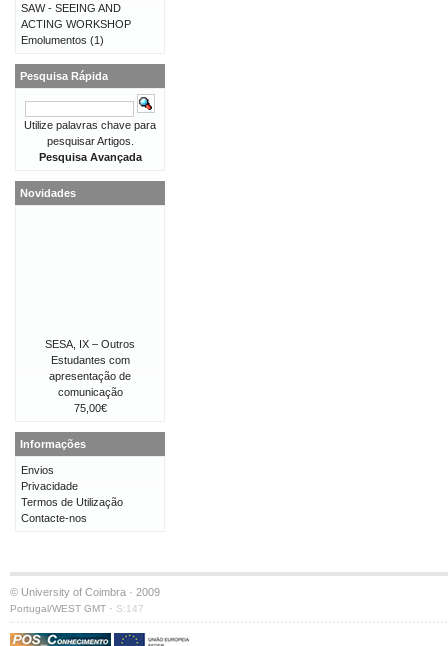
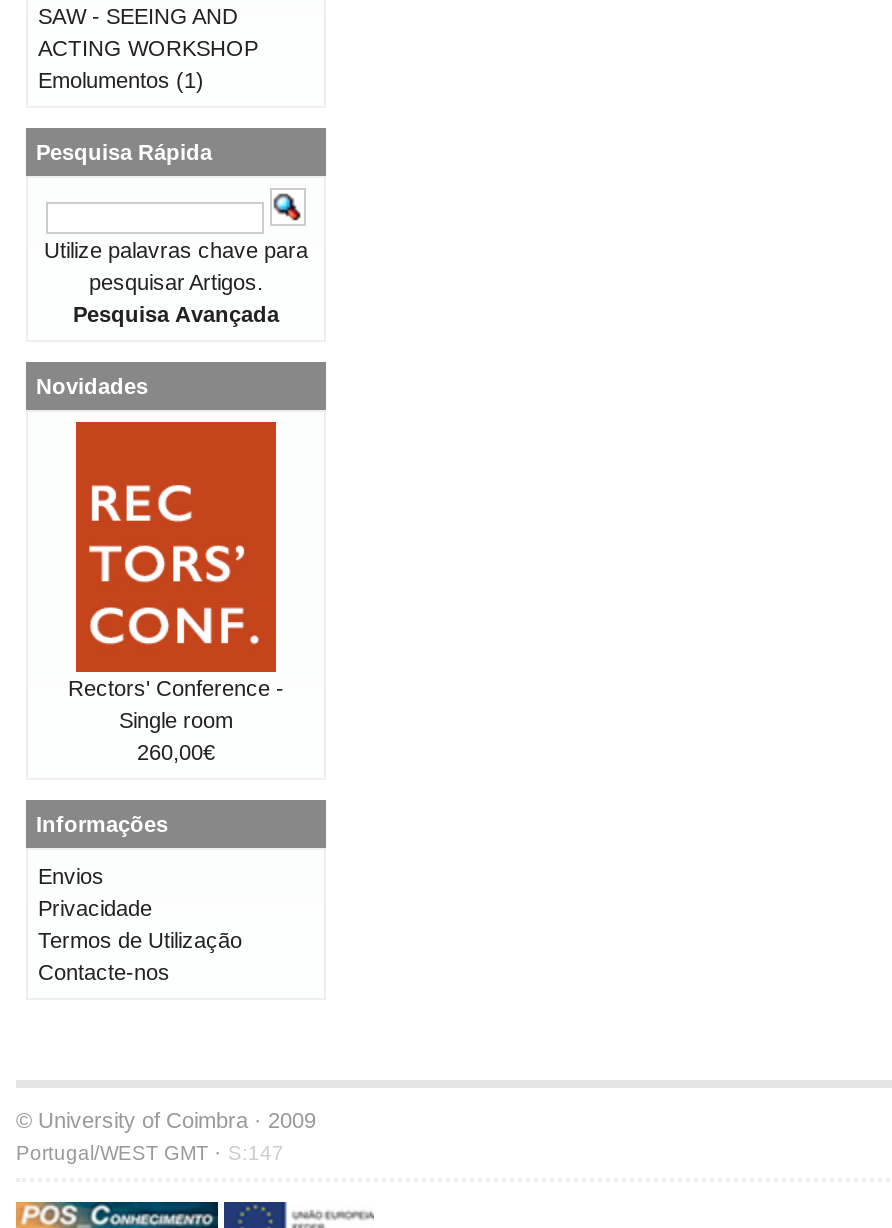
none -> [74,420,278,598] [image]
[45,338,135,414] SESA, IX – Outros | Estudantes com | apresentação de | comunicação | 75,00€ -> [68,676,284,764] Rectors' Conference - | Single room | 260,00€

